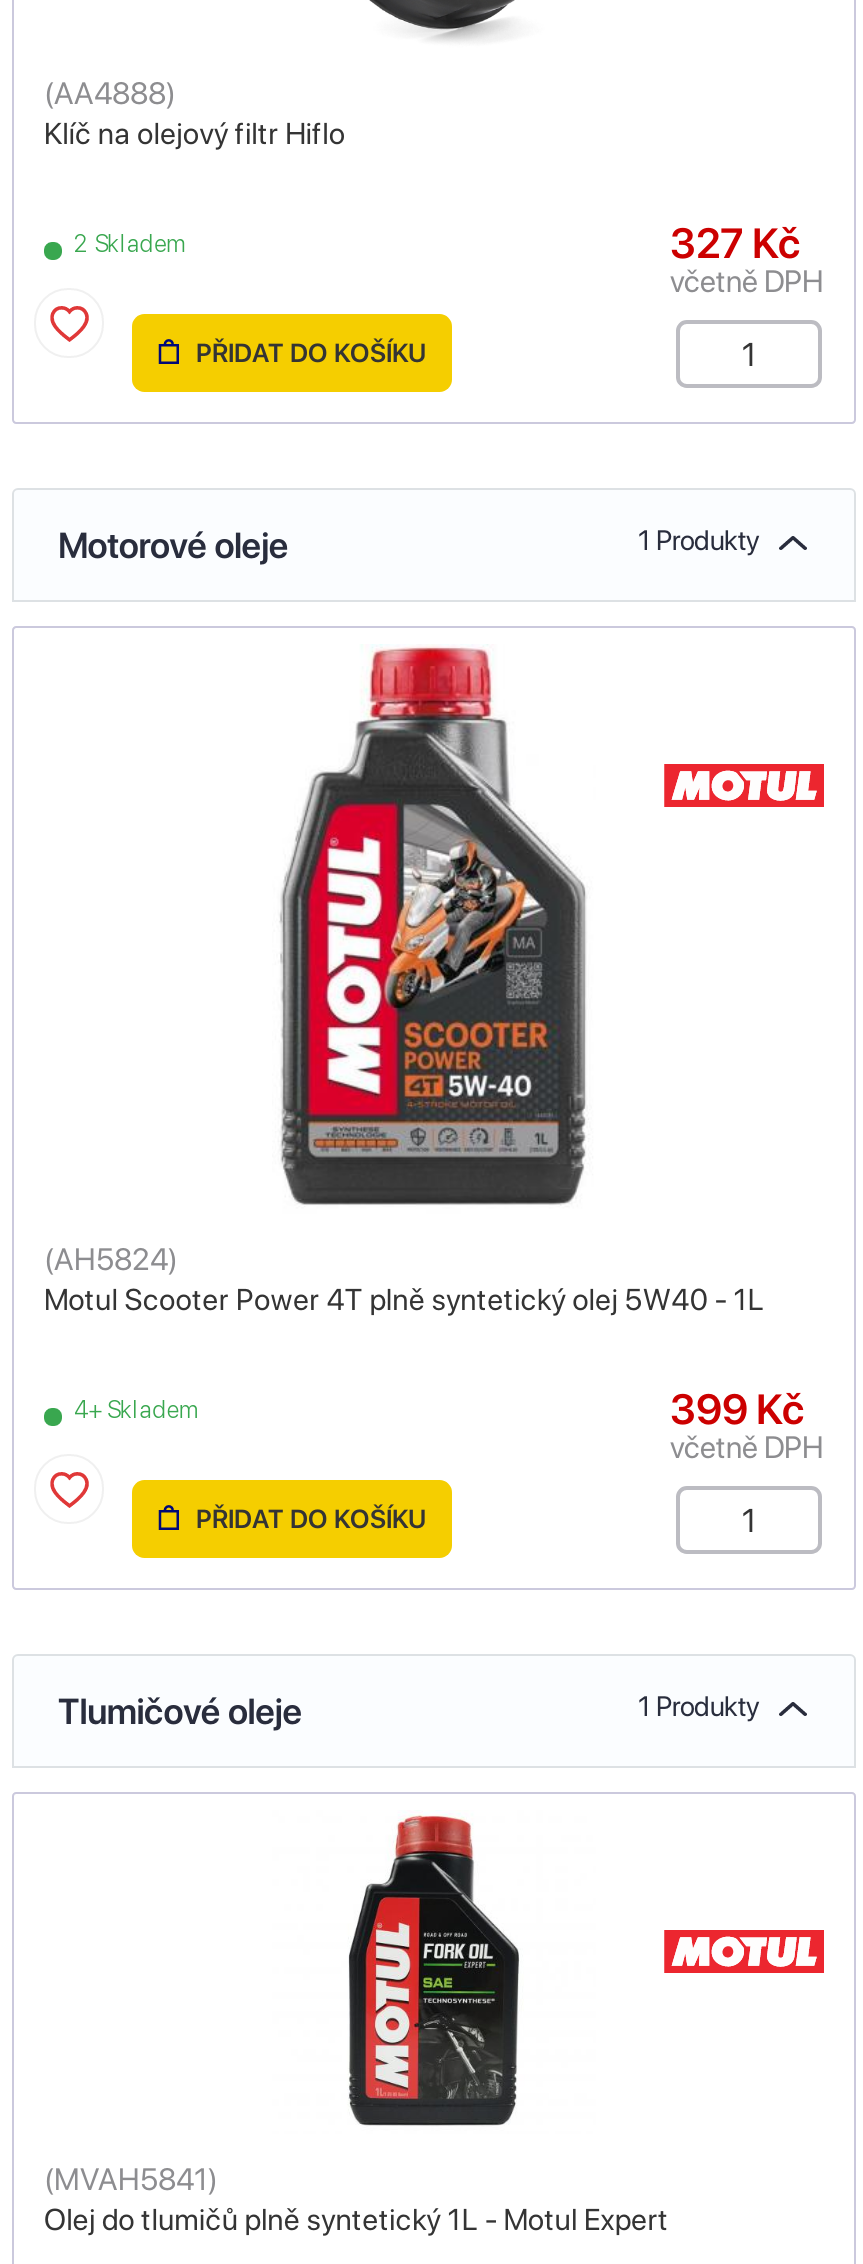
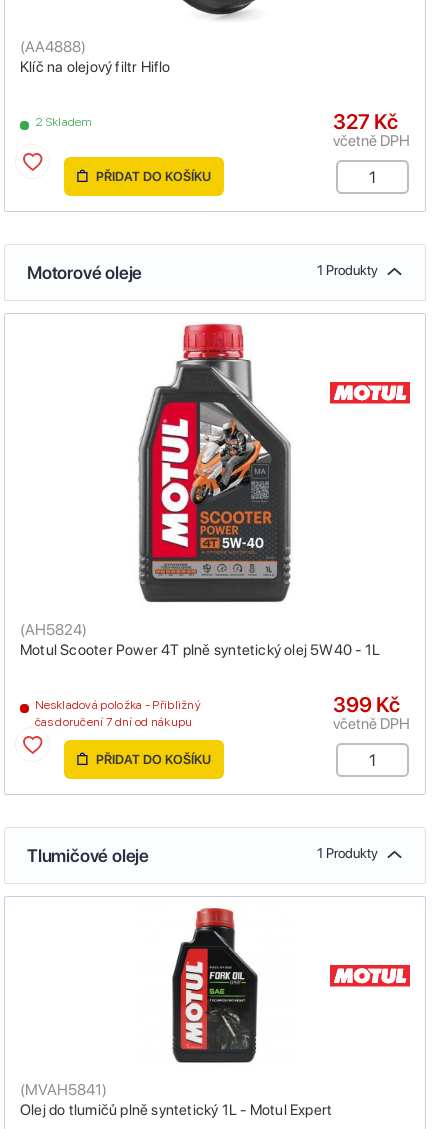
[74,1397,202,1425] 4+ Skladem -> [35,698,201,729] Neskladová položka - Přibližný | čas doručení 7 dní od nákupu

